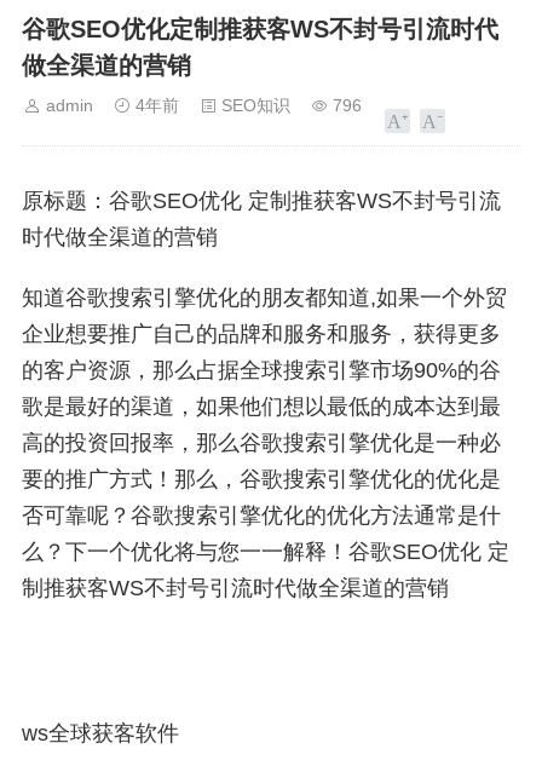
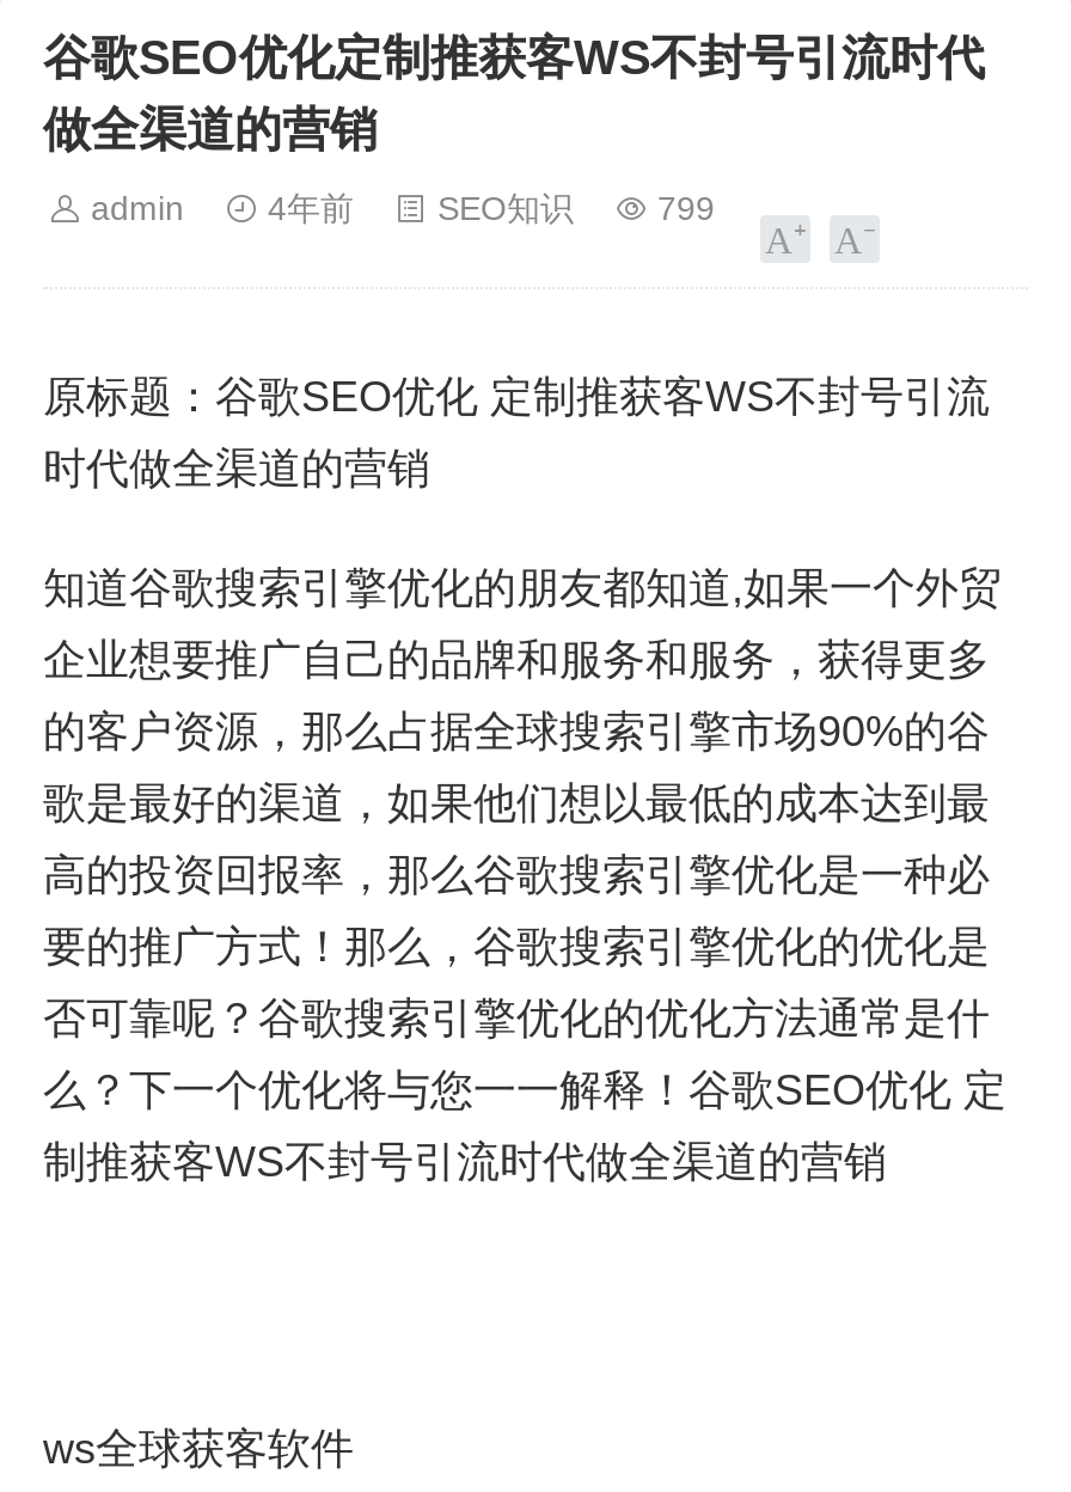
[333,96,362,115] 796 -> [657,189,715,227] 799

